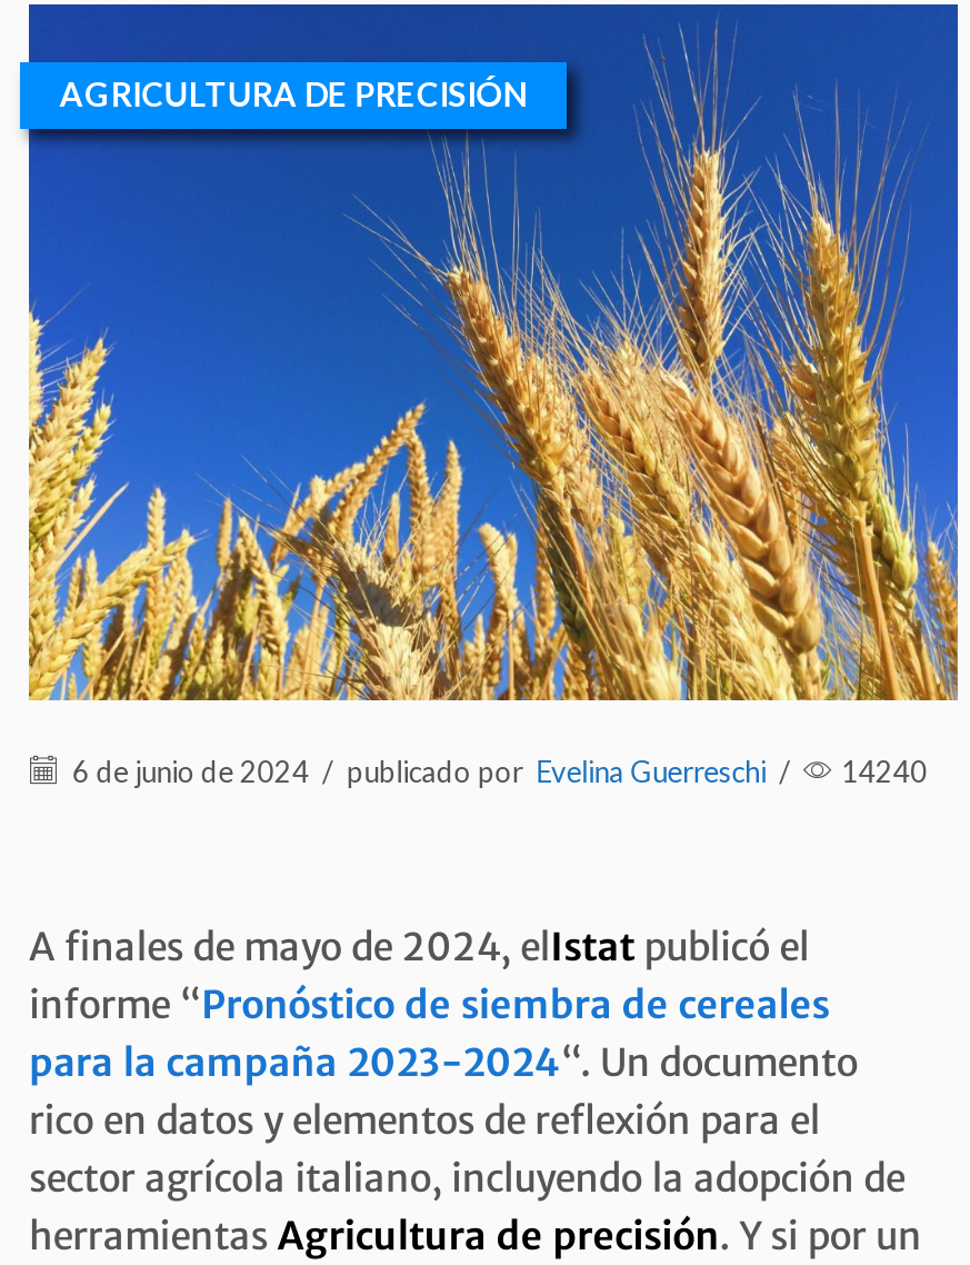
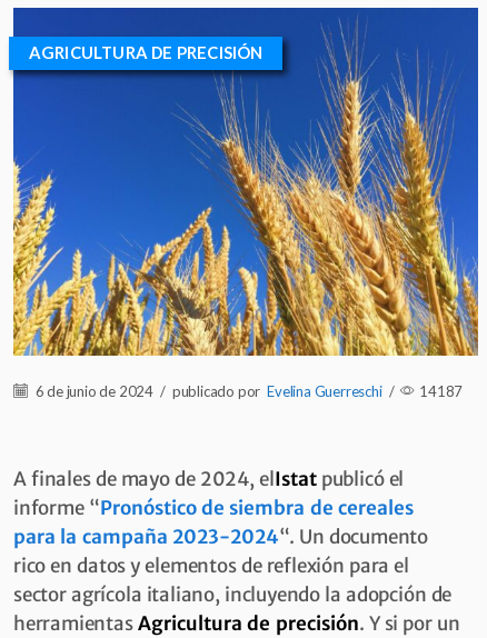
[66,754,927,789] 6 de junio de 2024 / publicado por Evelina Guerreschi / 14240 -> [32,382,463,400] 6 de junio de 2024 / publicado por Evelina Guerreschi / 14187

